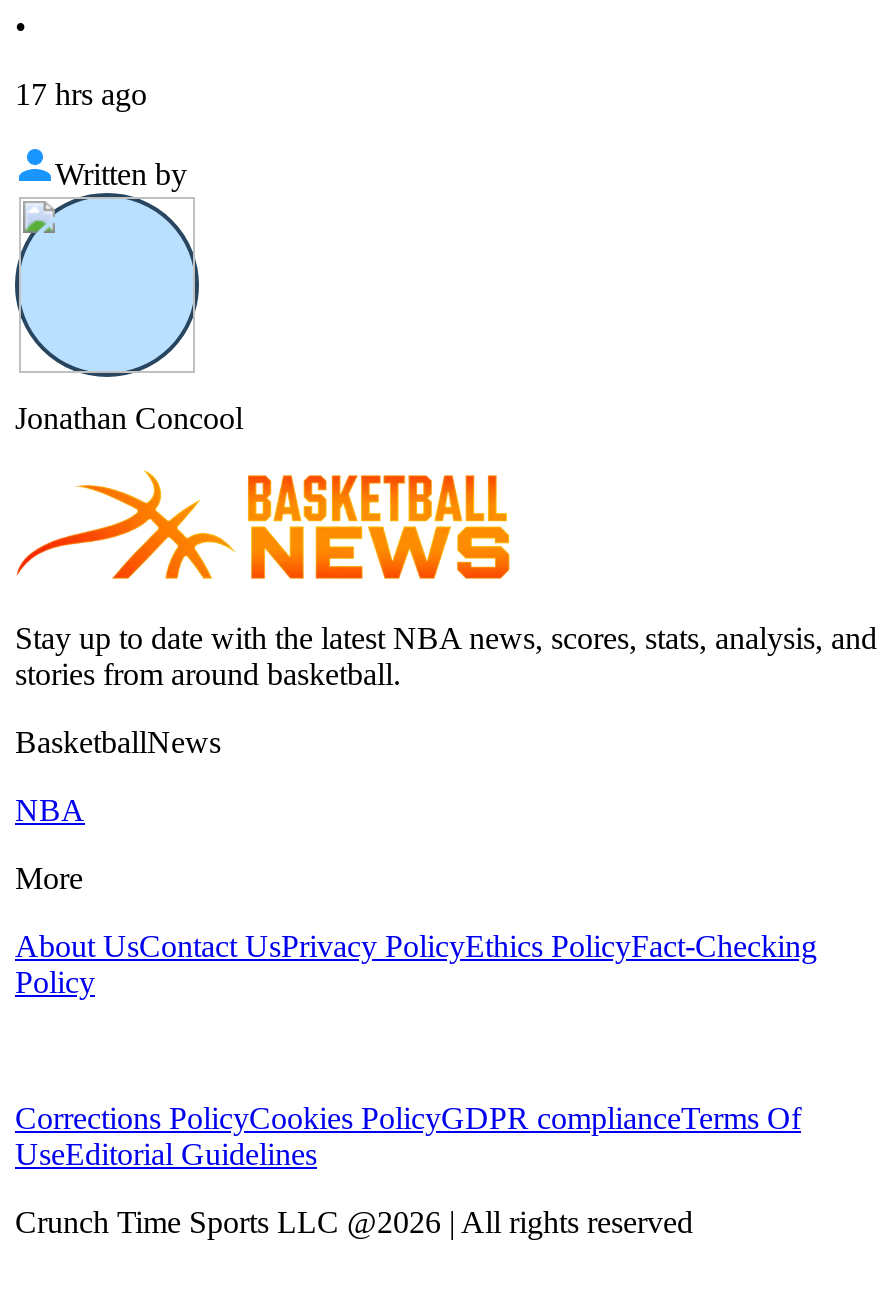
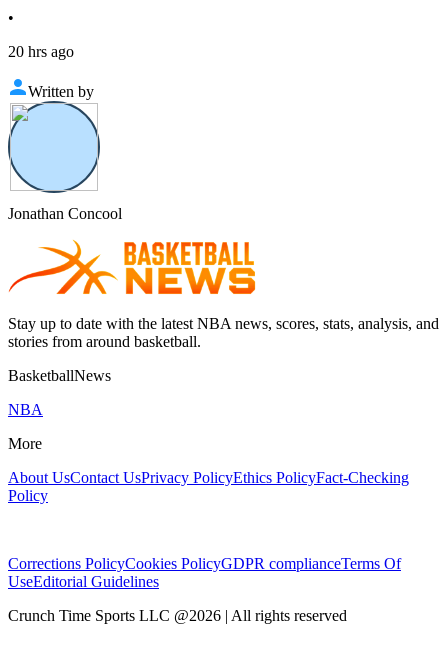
[15,77,147,111] 17 hrs ago -> [8,43,74,60] 20 hrs ago

